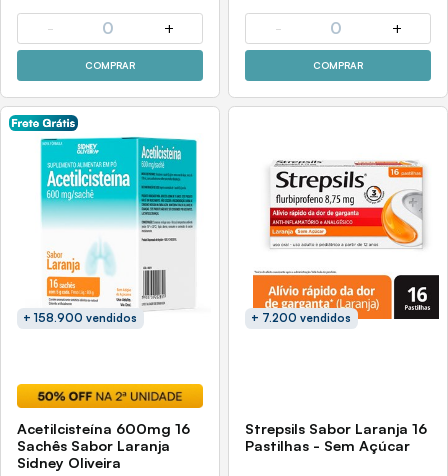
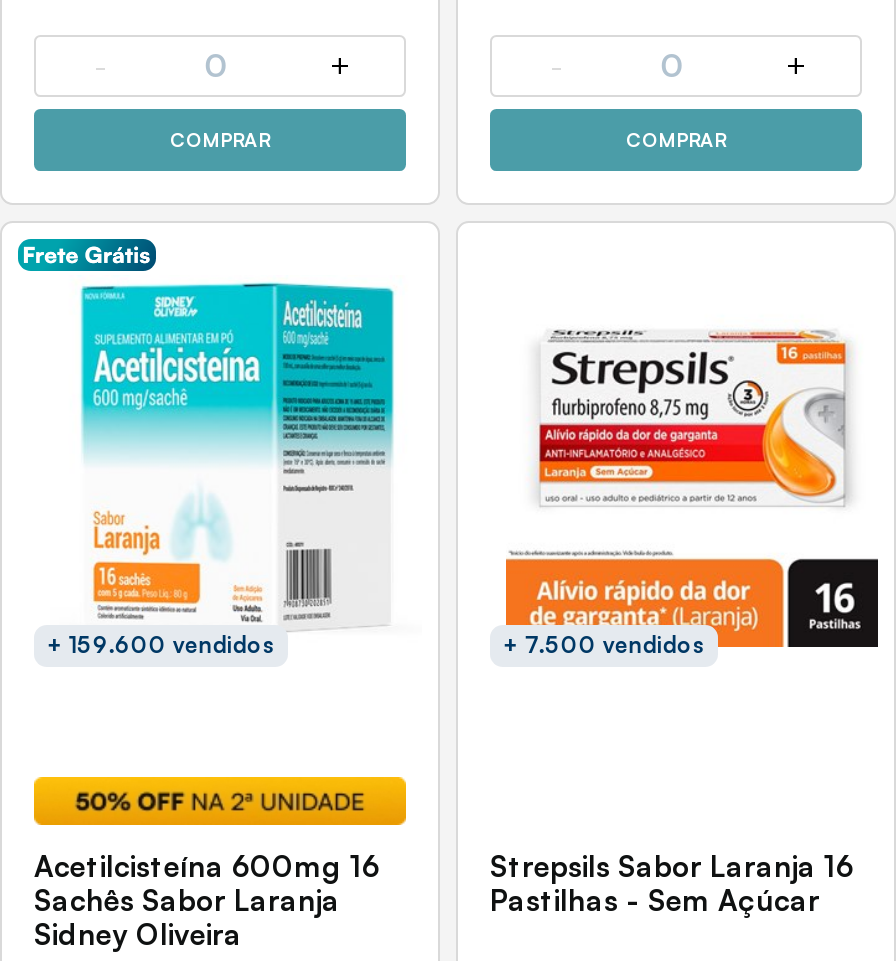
[23,311,137,325] + 158.900 vendidos -> [47,631,275,659] + 159.600 vendidos
[251,311,351,325] + 7.200 vendidos -> [503,631,705,659] + 7.500 vendidos

